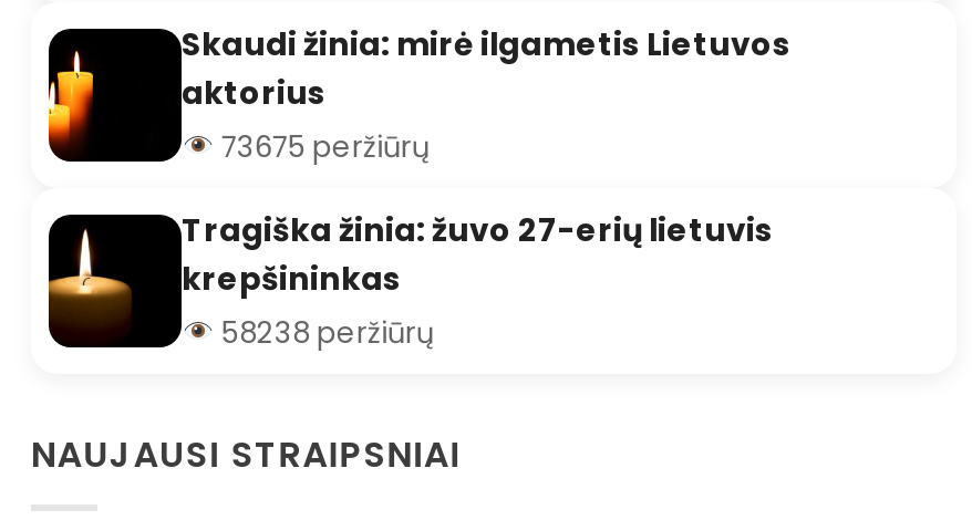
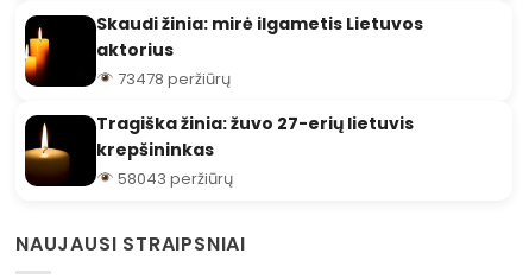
[214,126,429,168] 73675 peržiūrų -> [114,67,230,90] 73478 peržiūrų
[214,312,434,354] 58238 peržiūrų -> [114,167,233,190] 58043 peržiūrų

